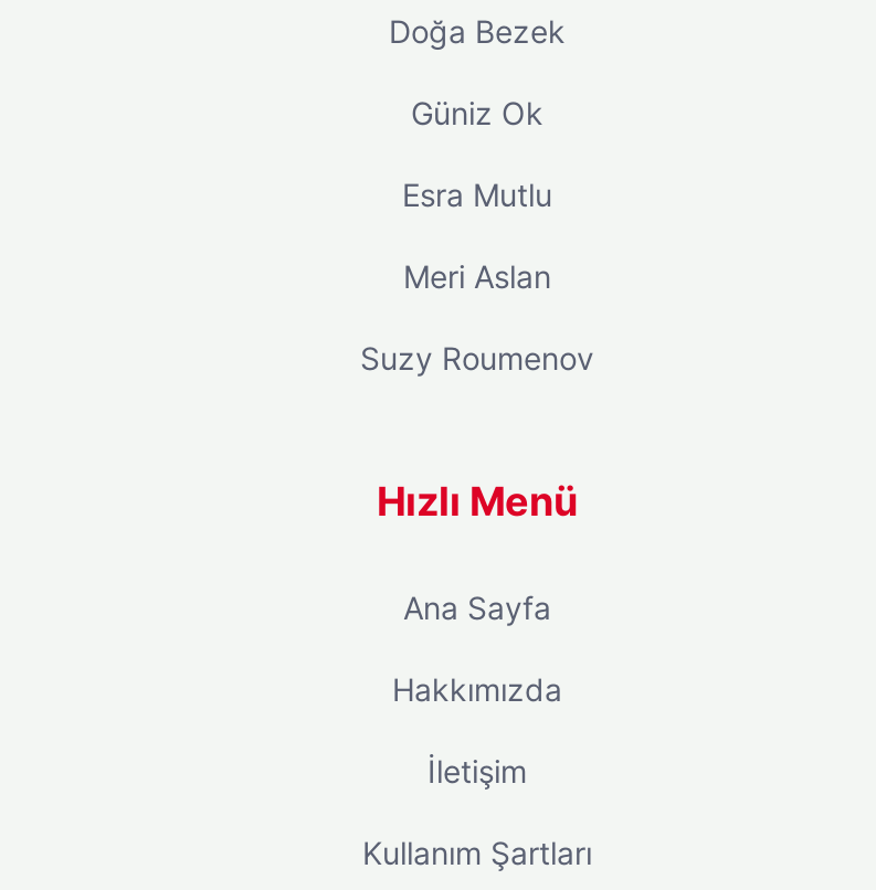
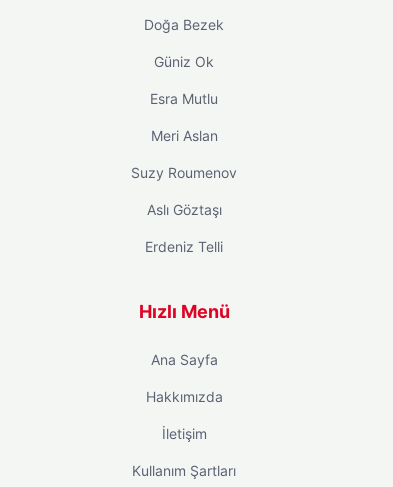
none -> [145,200,223,254] Aslı Göztaşı | Erdeniz Telli

